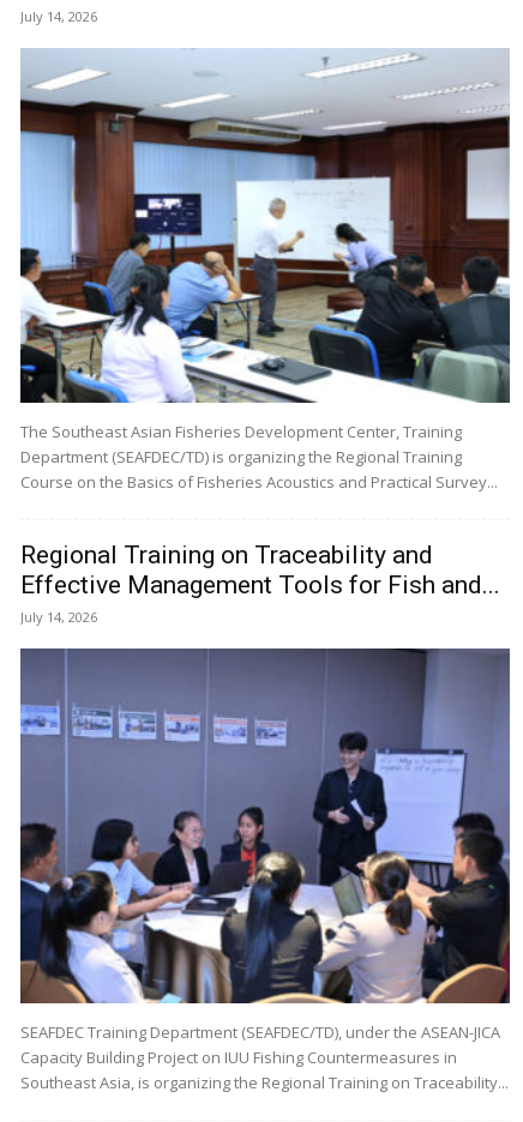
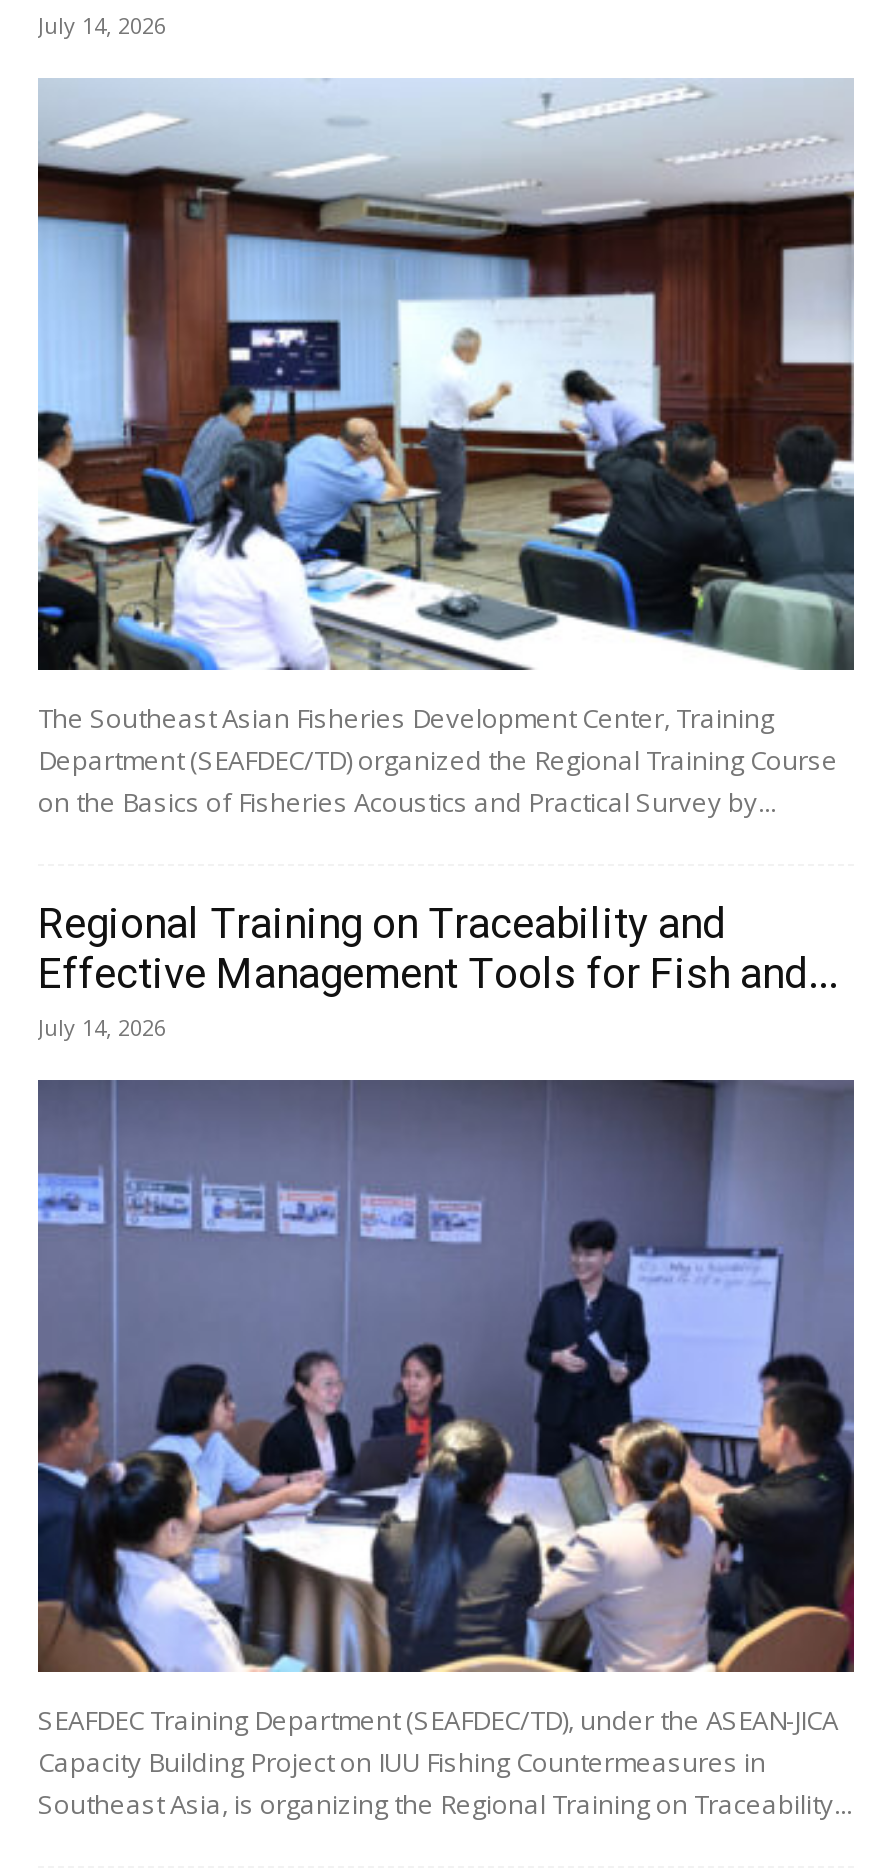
[20,446,498,492] Department (SEAFDEC/TD) is organizing the Regional Training | Course on the Basics of Fisheries Acoustics and Practical Survey... -> [38,741,838,819] Department (SEAFDEC/TD) organized the Regional Training Course | on the Basics of Fisheries Acoustics and Practical Survey by...

